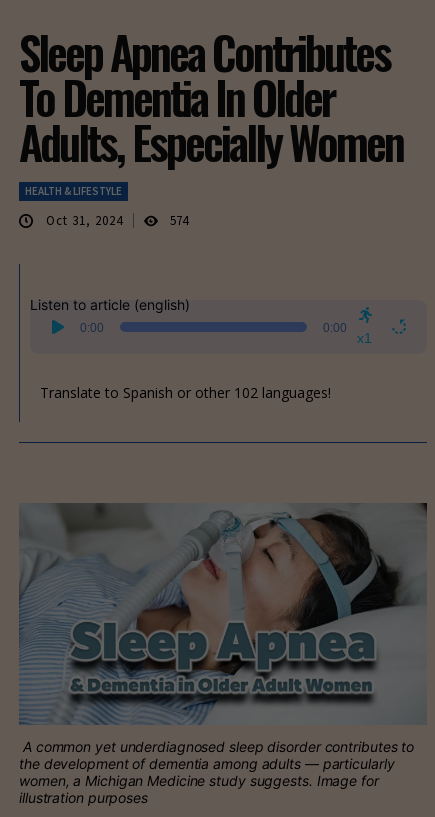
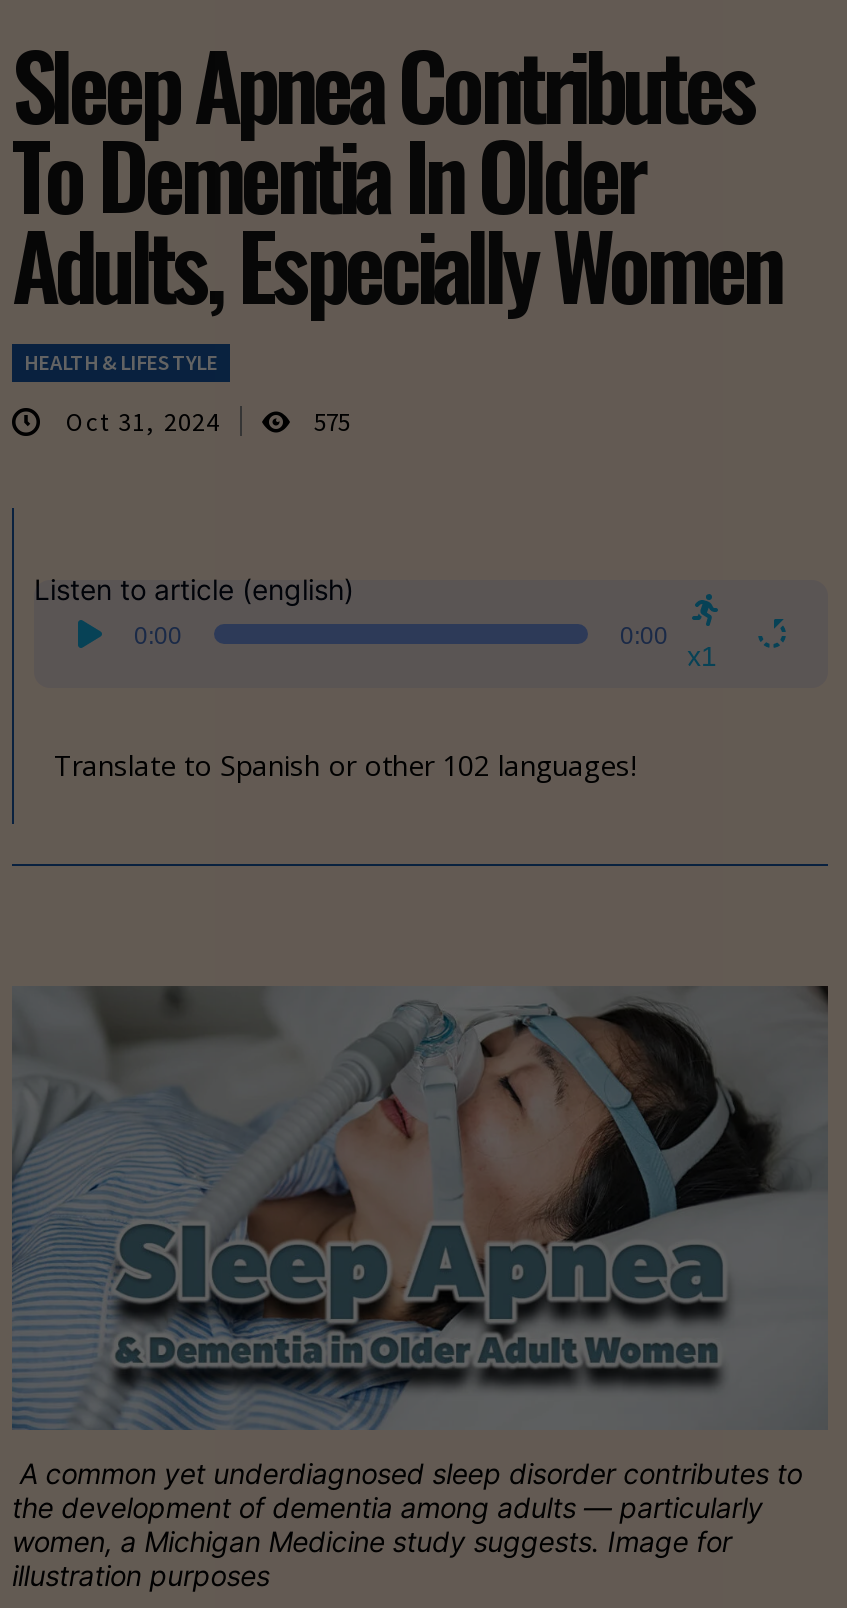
[170,212,188,229] 574 -> [314,404,350,438] 575

